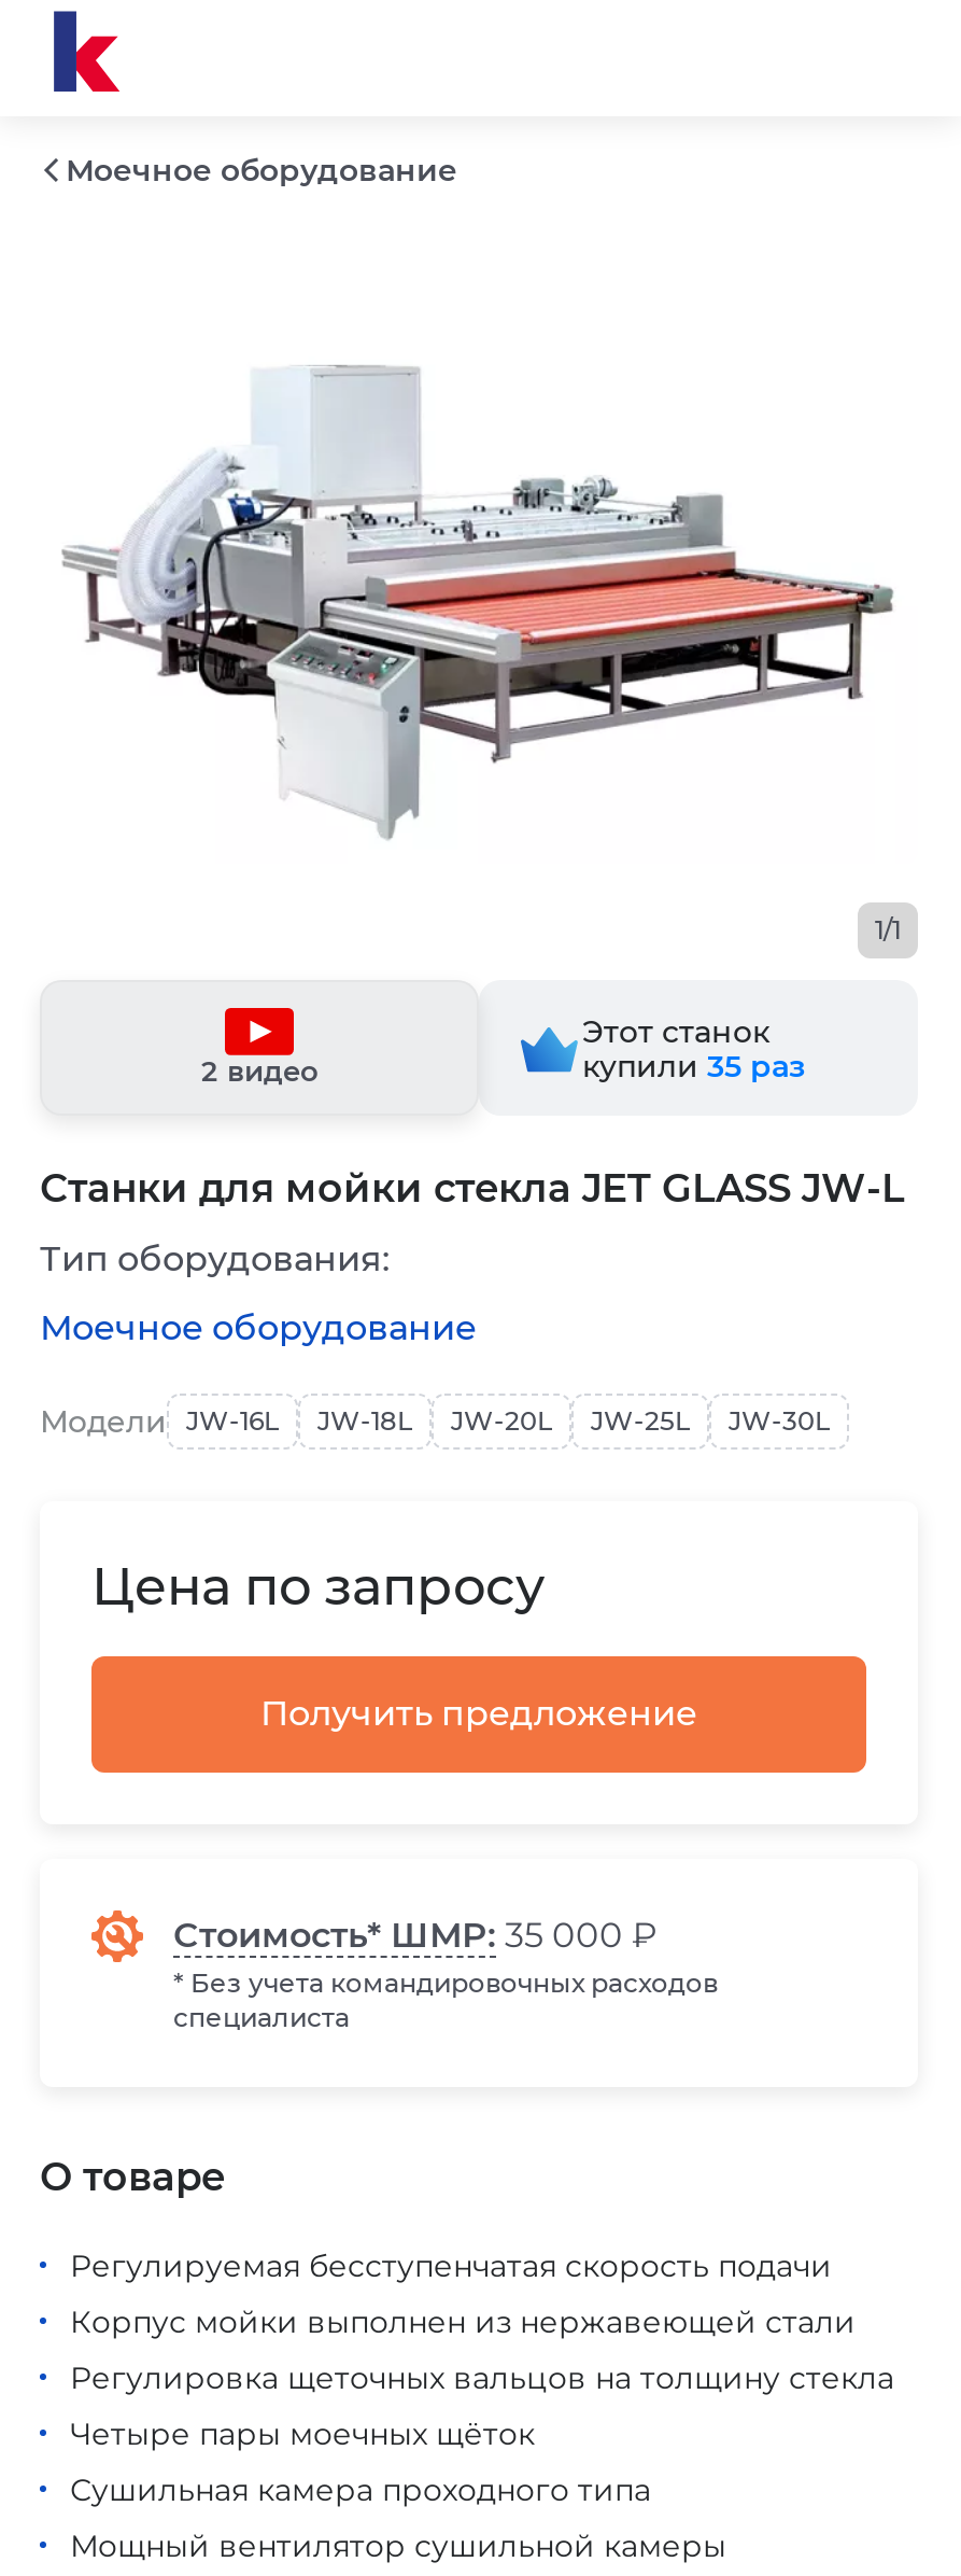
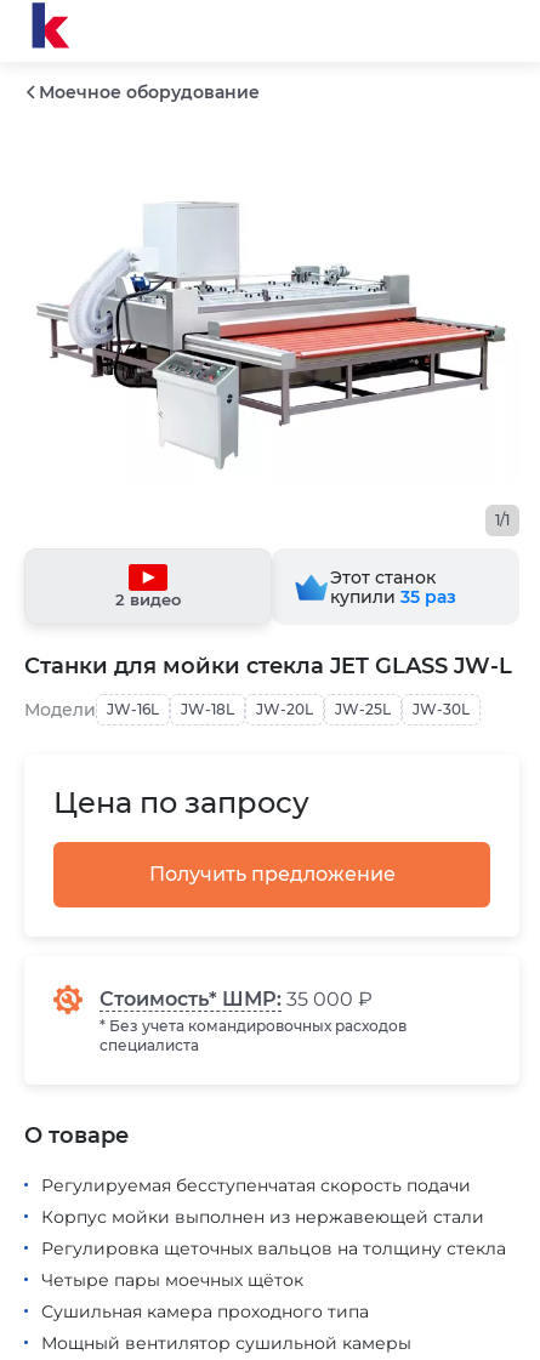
[40,1239,477,1349] Тип оборудования: | Моечное оборудование -> none

